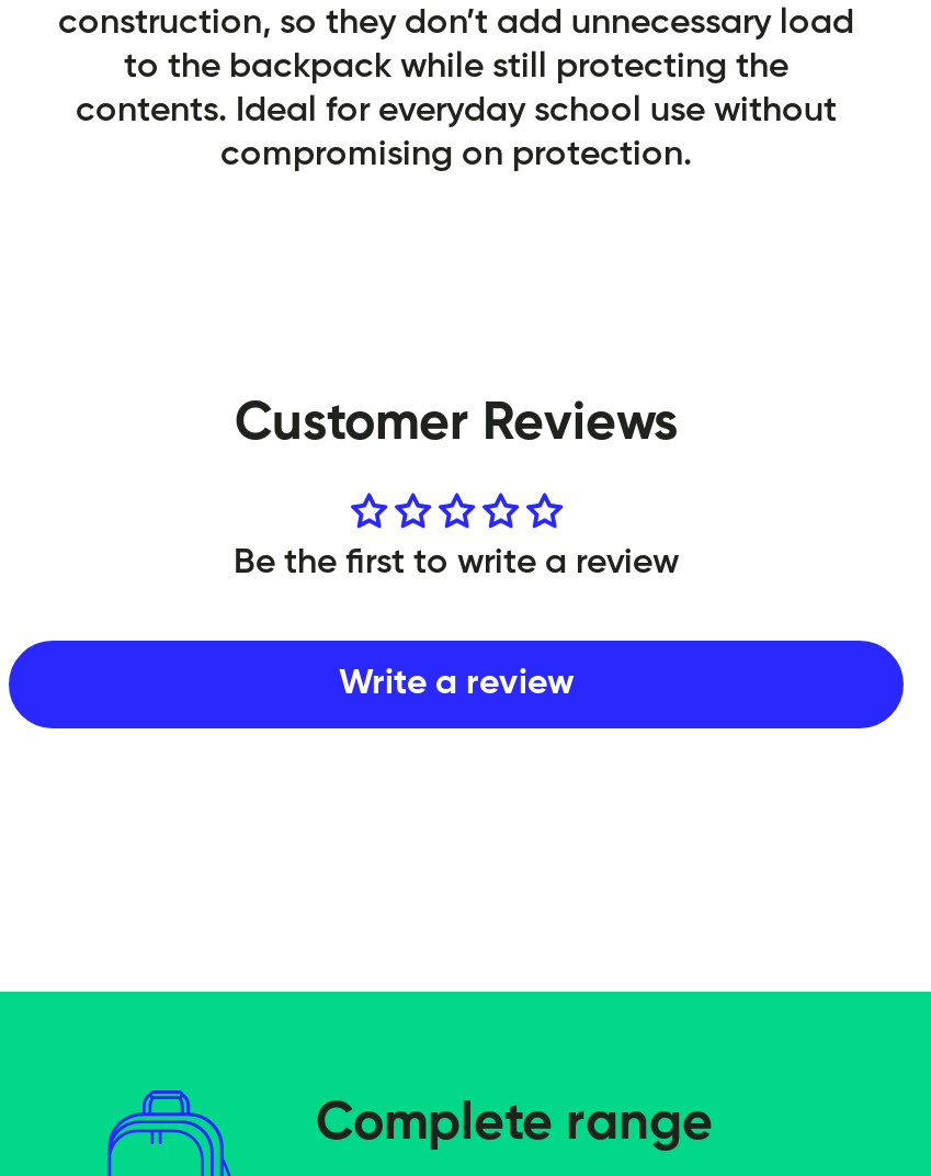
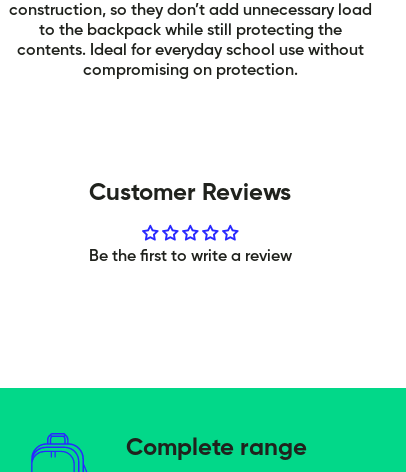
[339,667,574,702] Write a review -> none

